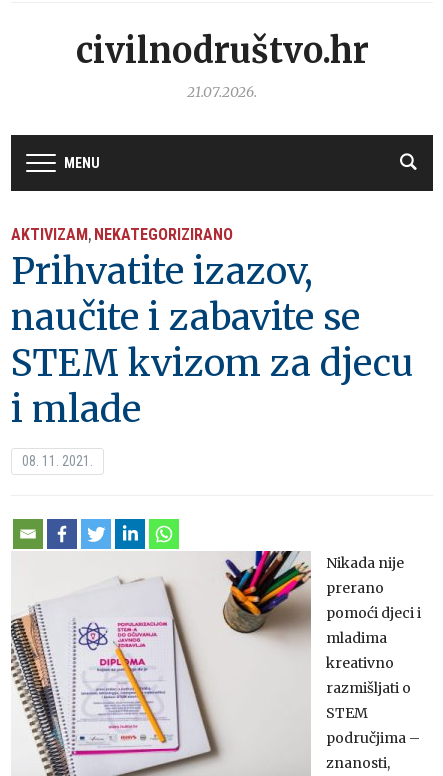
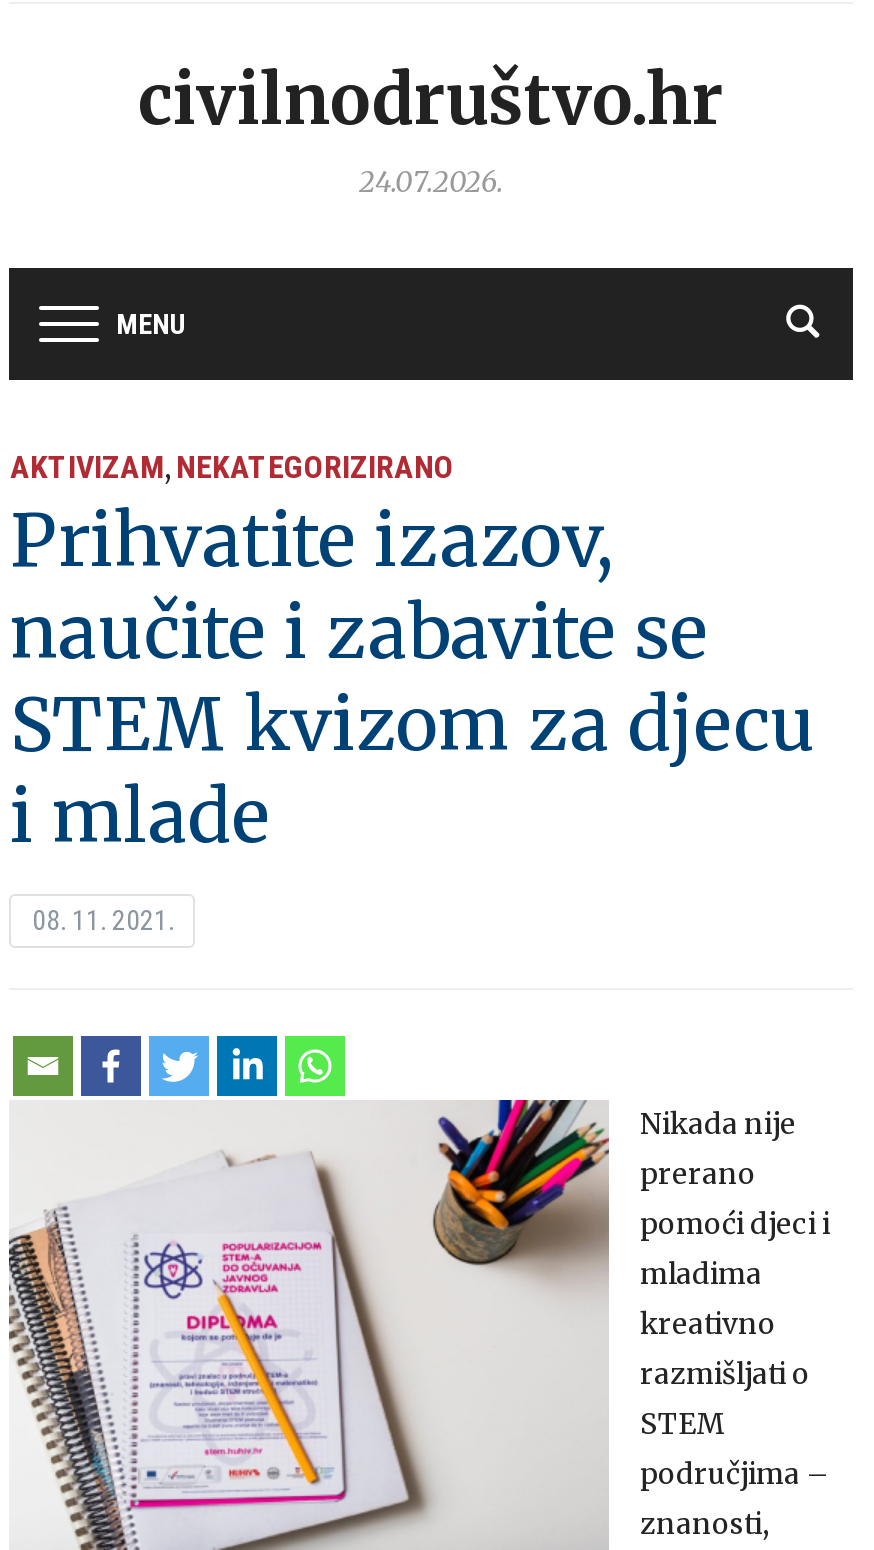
[187,83,257,101] 21.07.2026. -> [359,164,503,200] 24.07.2026.

